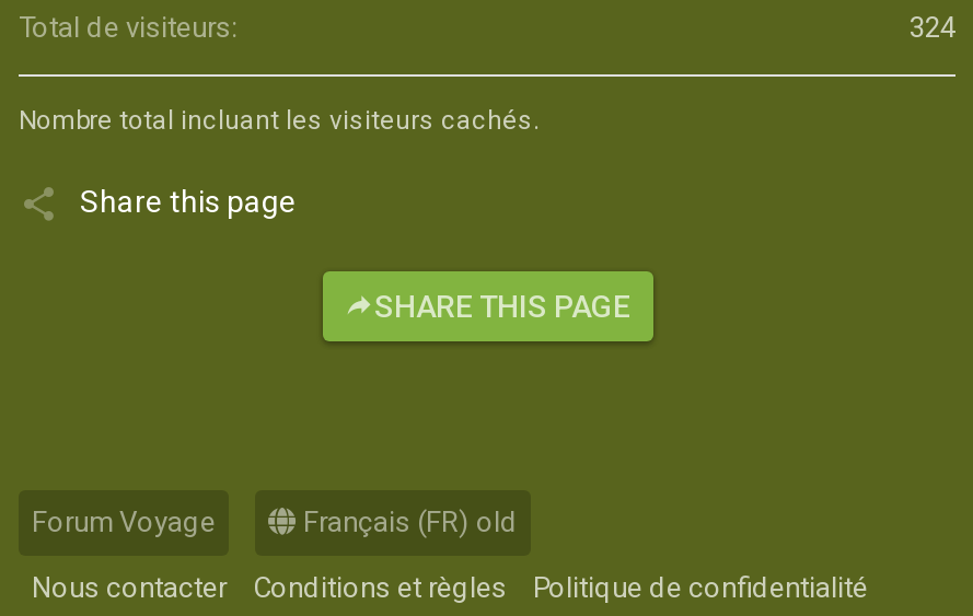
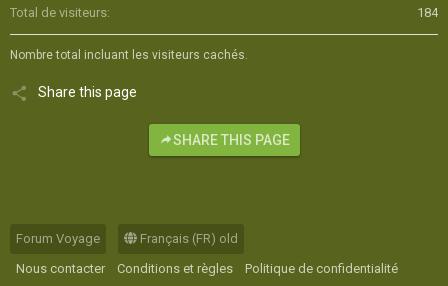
[910,11,955,44] 324 -> [417,5,438,20] 184

